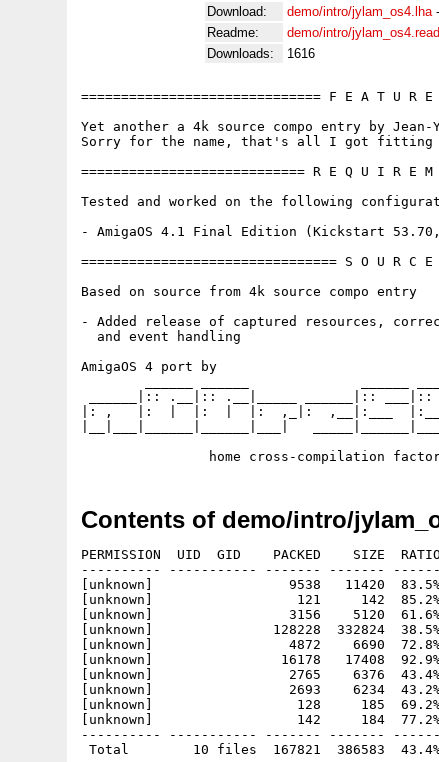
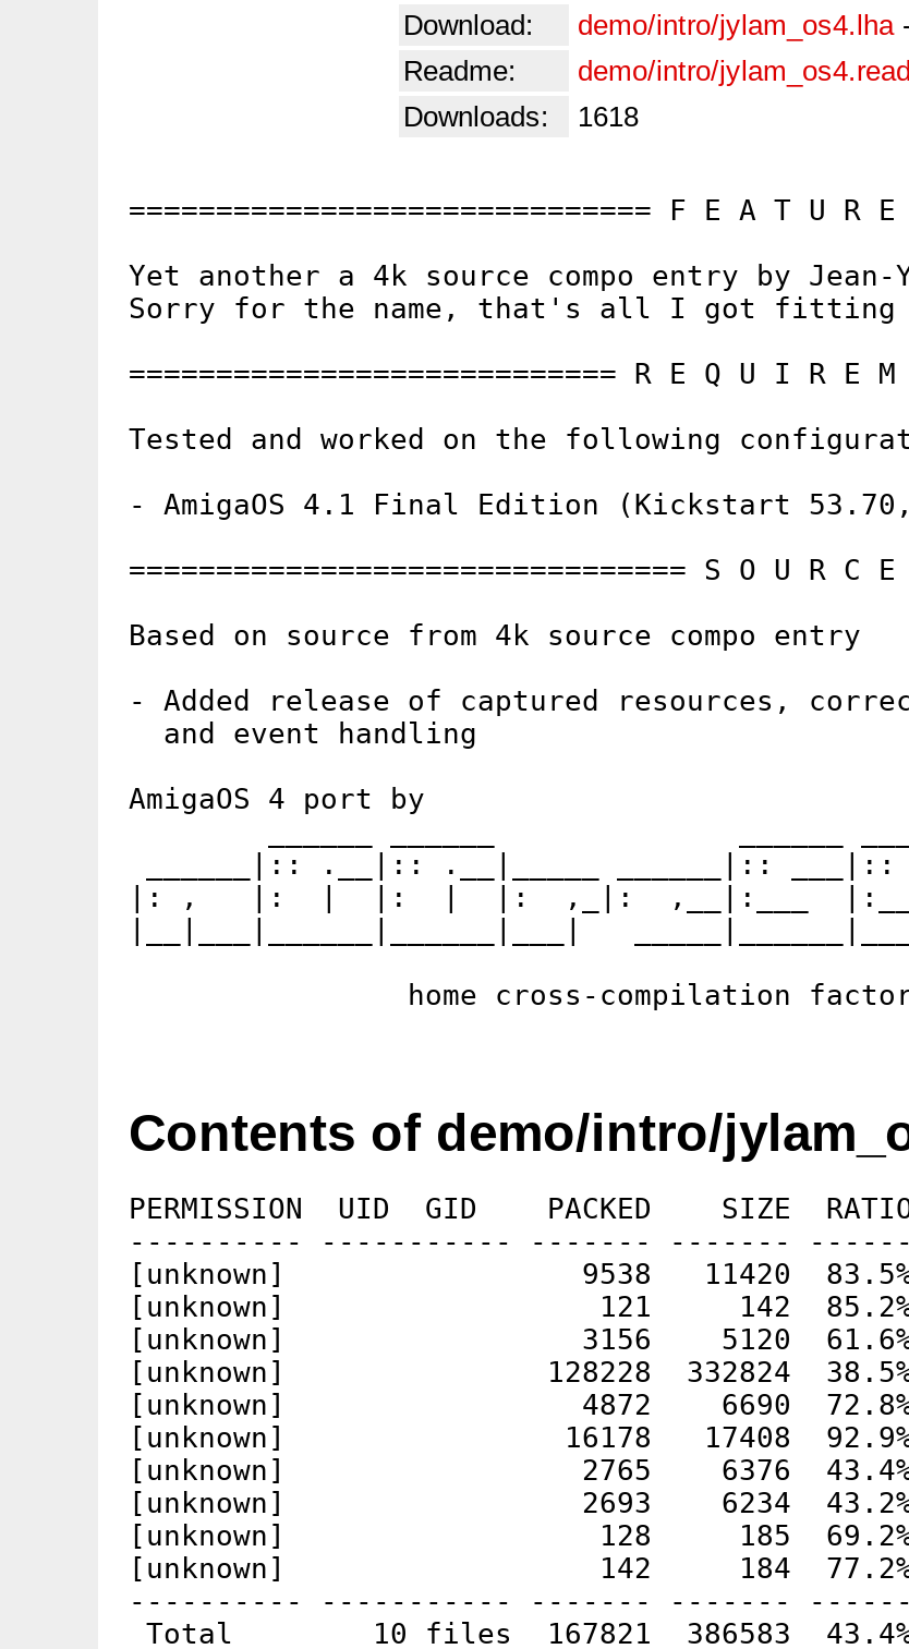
[207,46,315,61] Downloads: 1616 -> [403,100,639,133] Downloads: 1618

